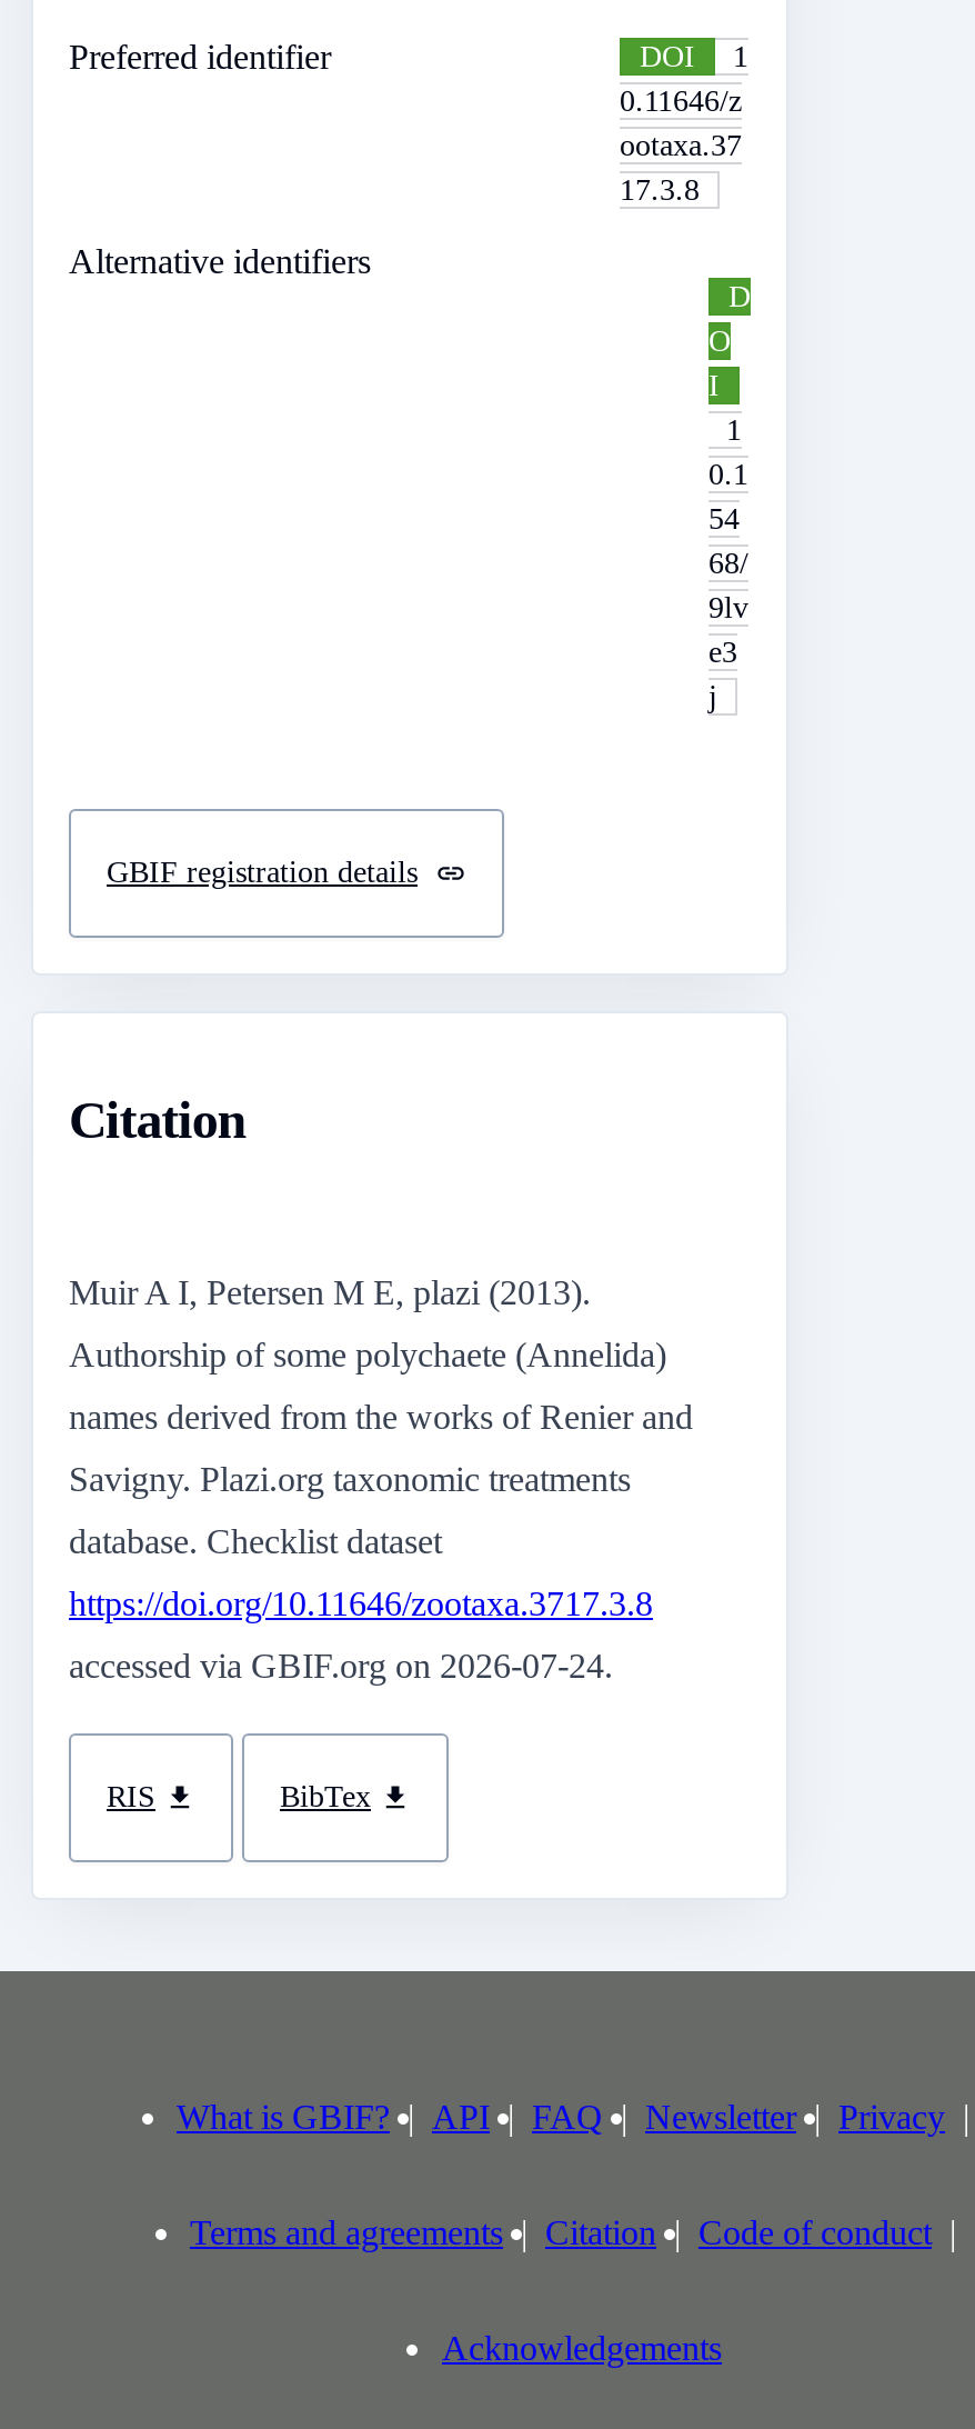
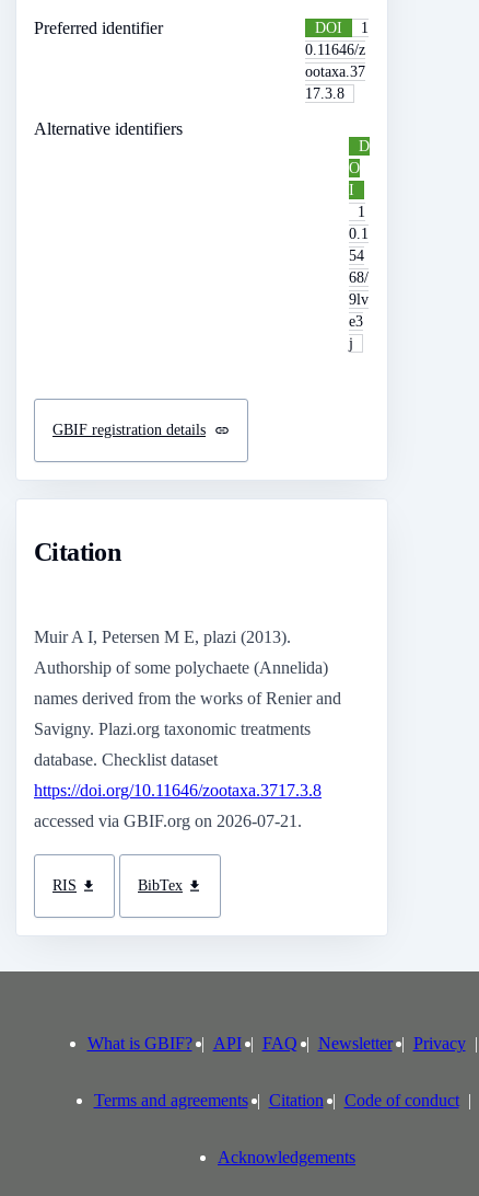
[69,1647,613,1685] accessed via GBIF.org on 2026-07-24. -> [34,812,302,830] accessed via GBIF.org on 2026-07-21.

